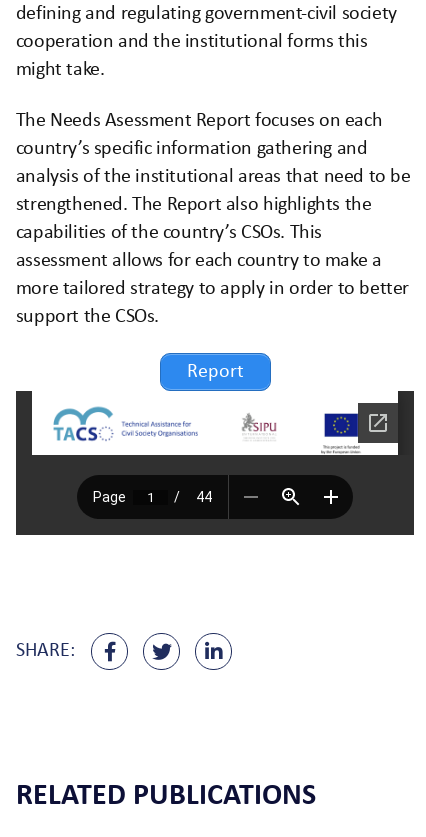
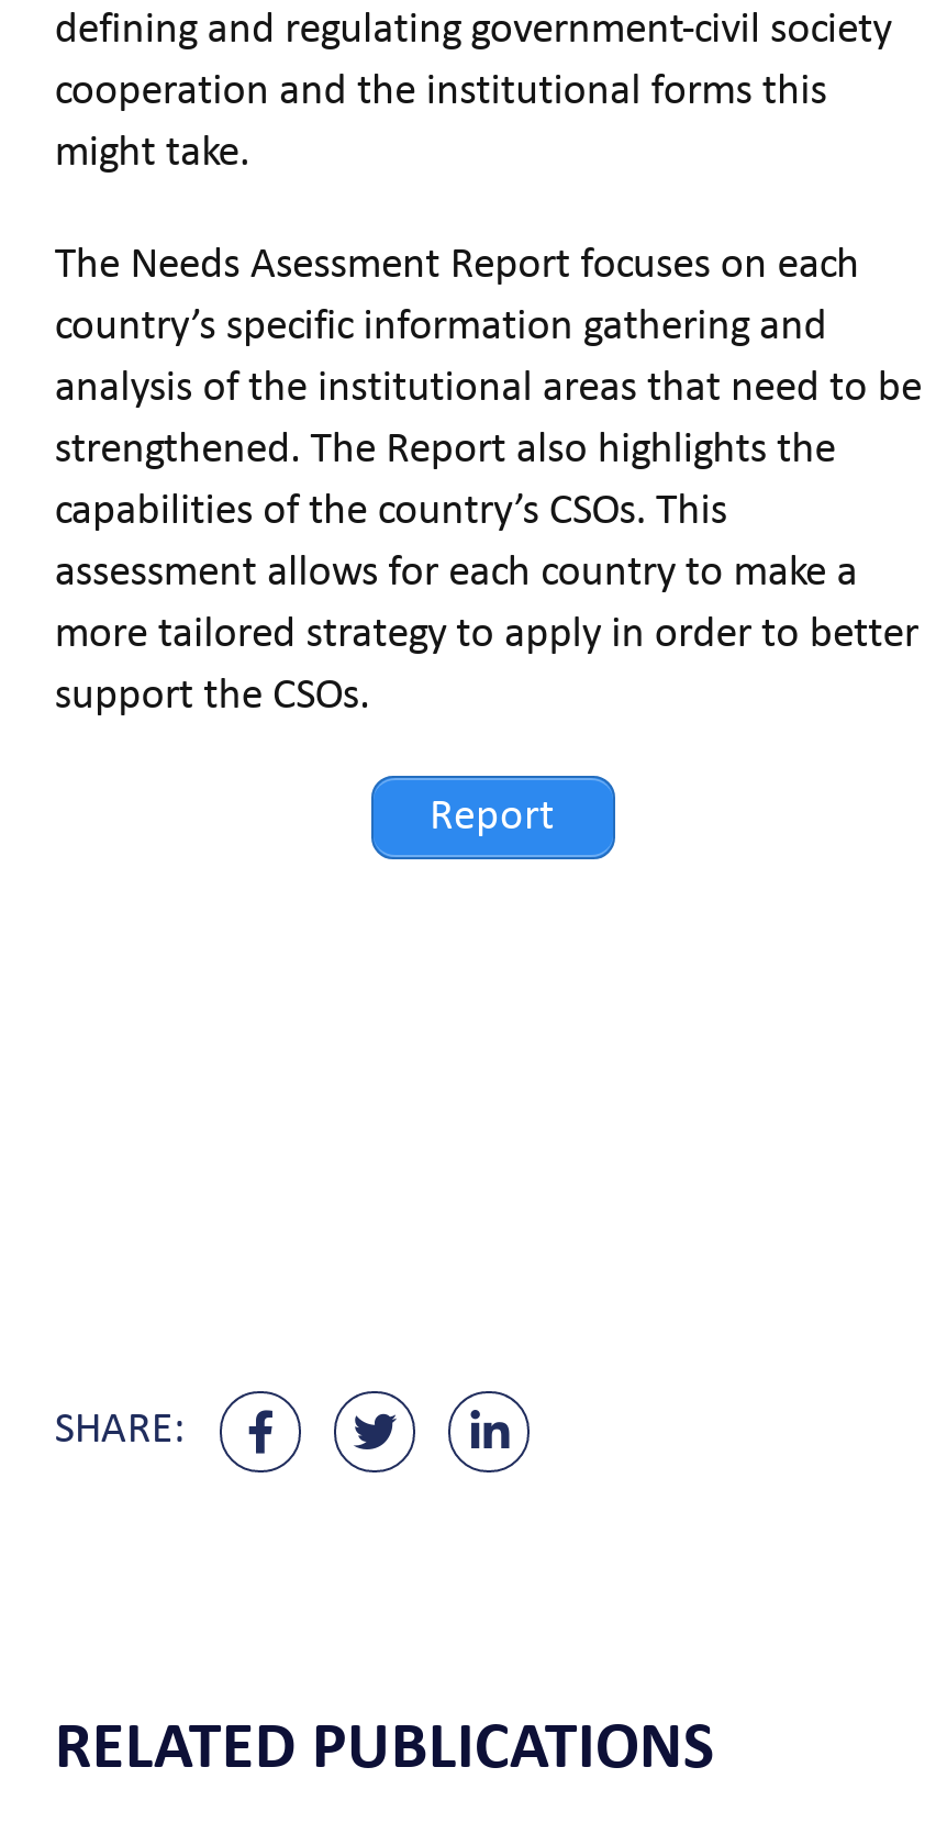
[15,390,415,536] [image] -> none

